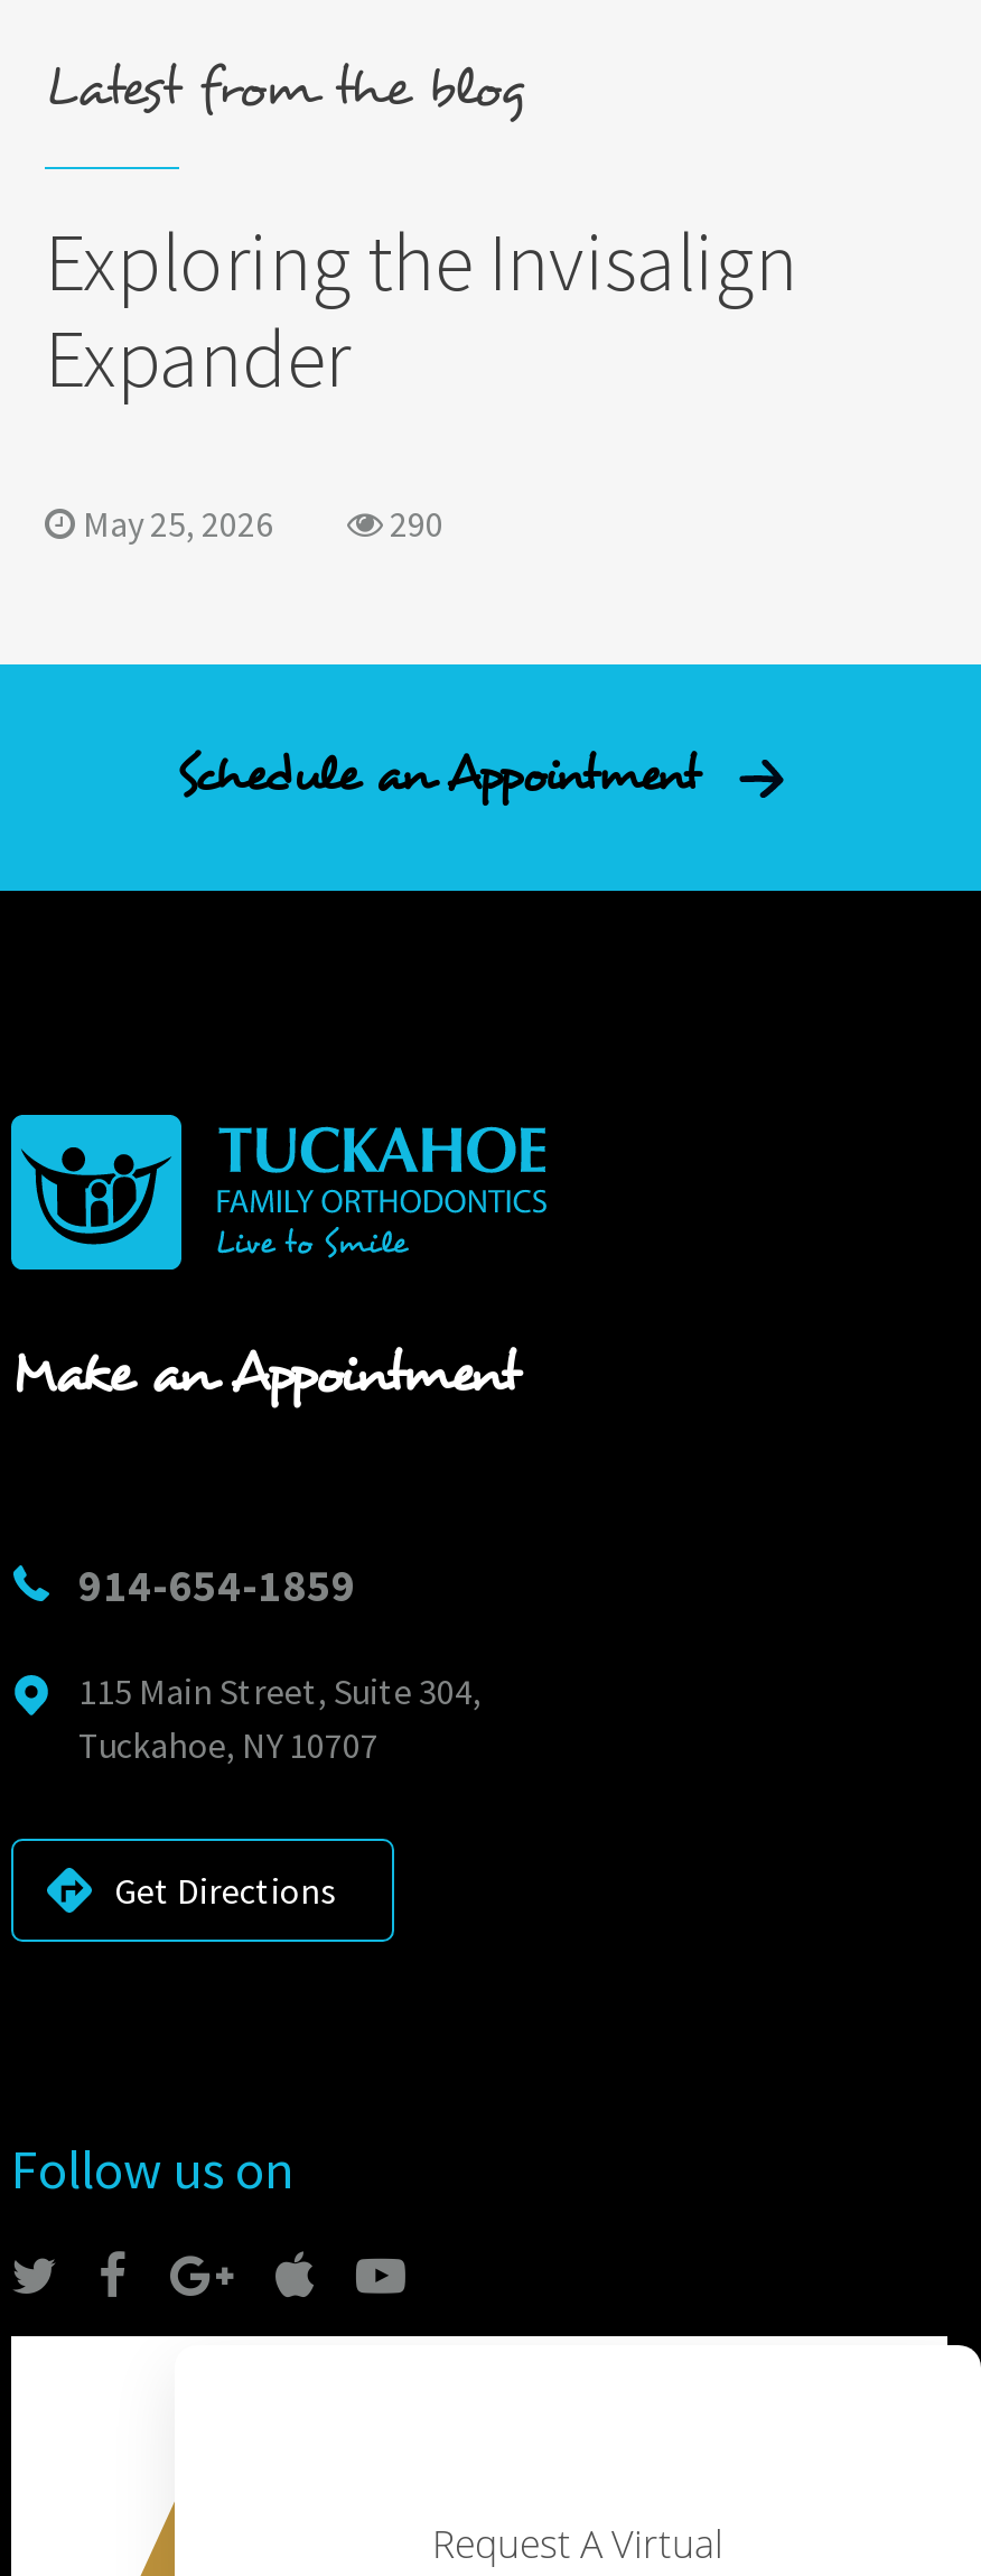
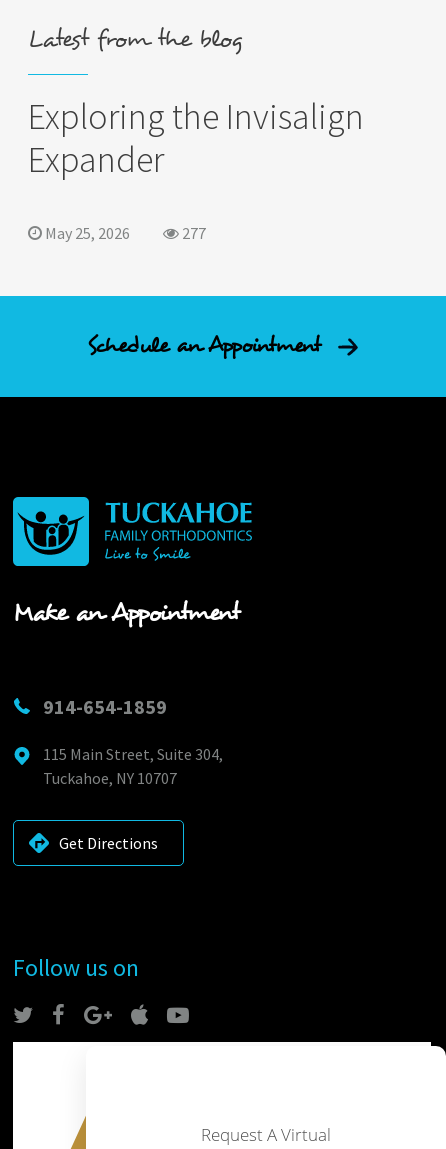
[383,501,443,545] 290 -> [179,223,206,243] 277

